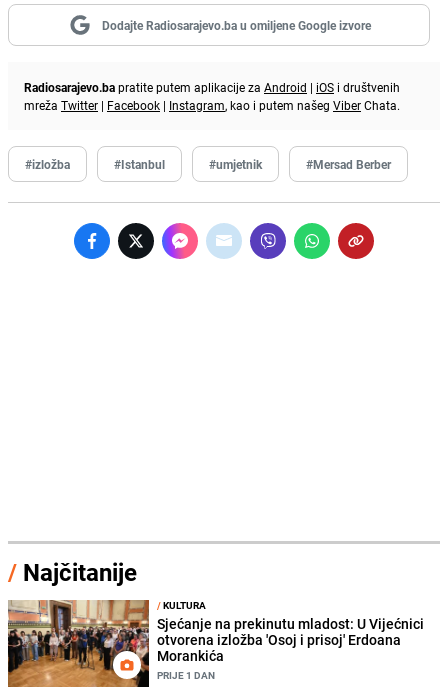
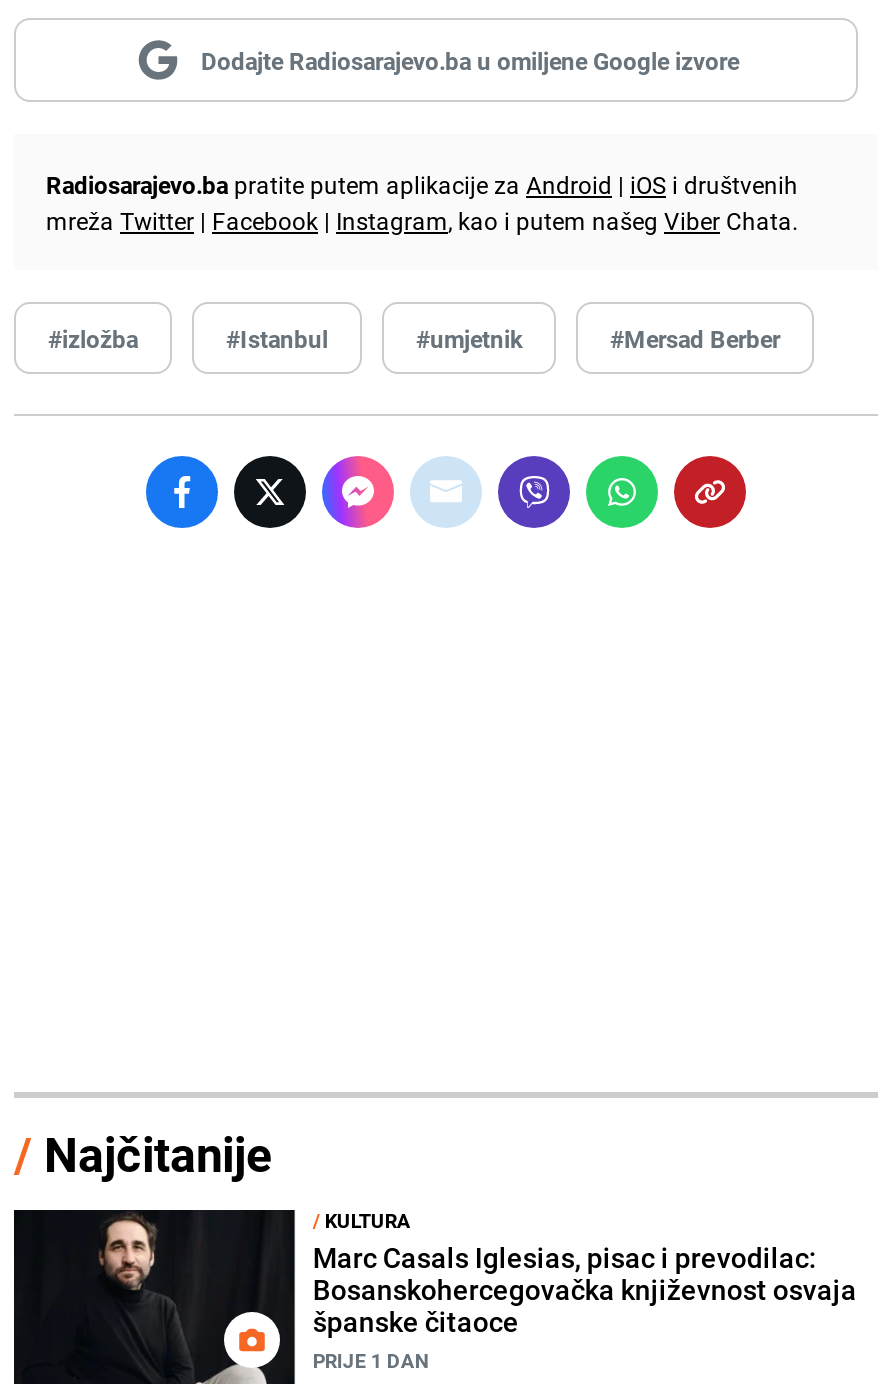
[7,599,424,688] [image] | Sjećanje na prekinutu mladost: U Vijećnici | otvorena izložba 'Osoj i prisoj' Erdoana | Morankića -> [12,1208,857,1386] [image] | Marc Casals Iglesias, pisac i prevodilac: | Bosanskohercegovačka književnost osvaja | španske čitaoce

